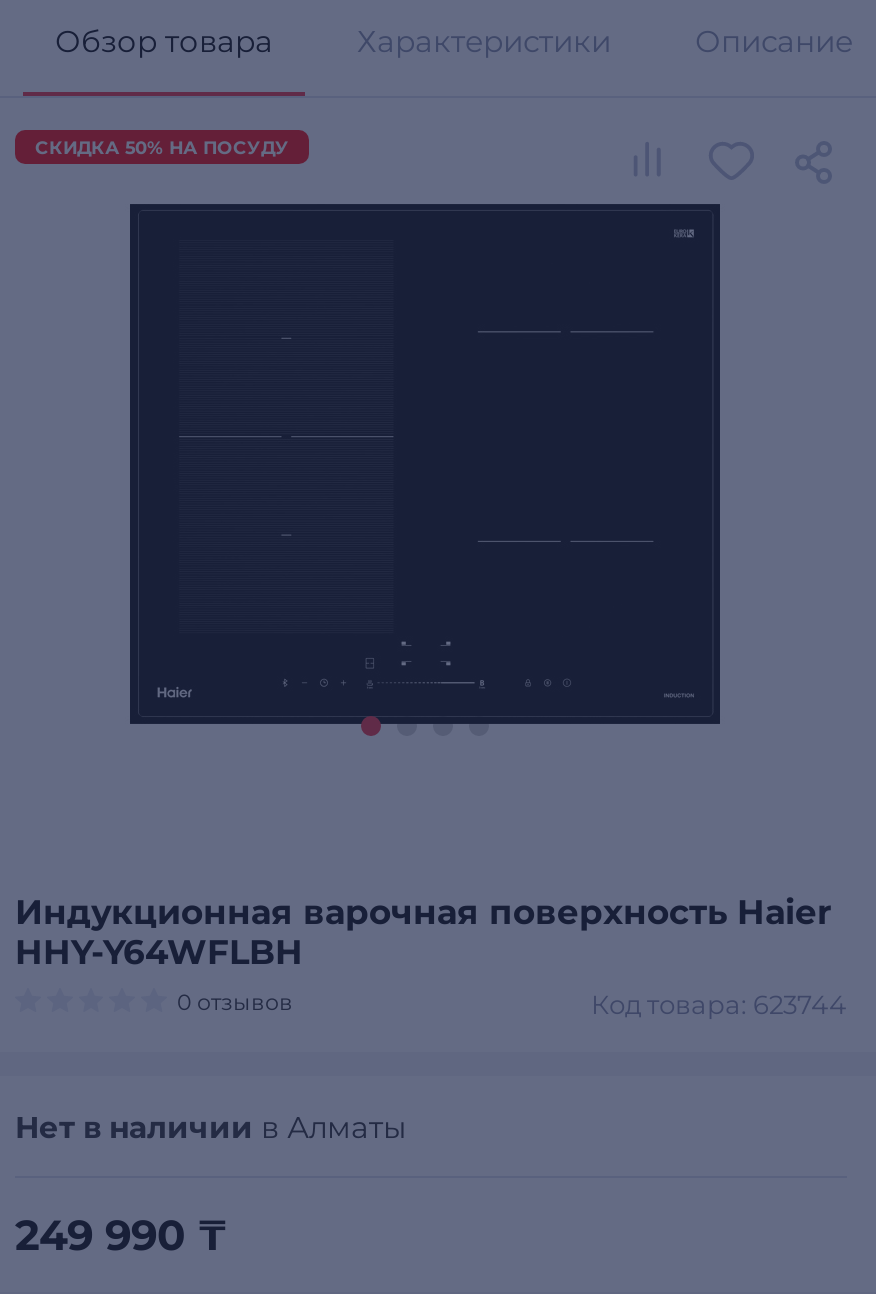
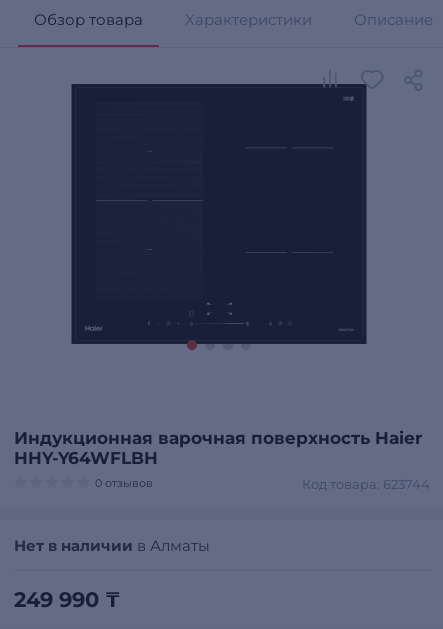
[35,136,289,158] СКИДКА 50% НА ПОСУДУ -> none

